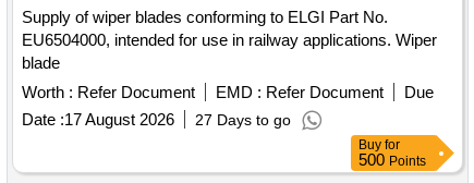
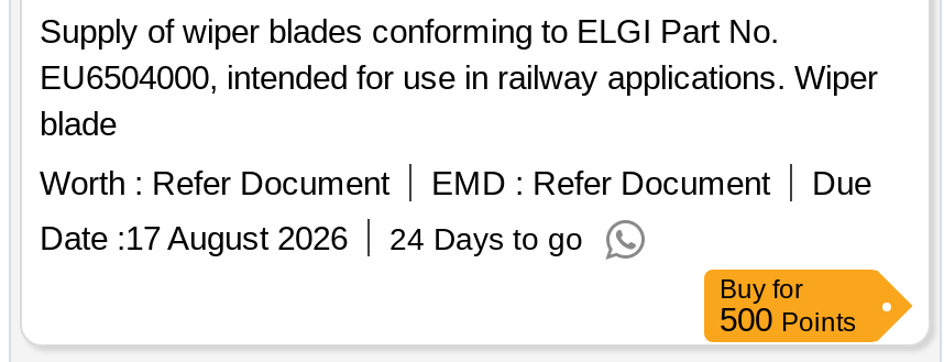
[22,110,291,129] Date : 17 August 2026 27 Days to go -> [40,219,583,257] Date : 17 August 2026 24 Days to go

